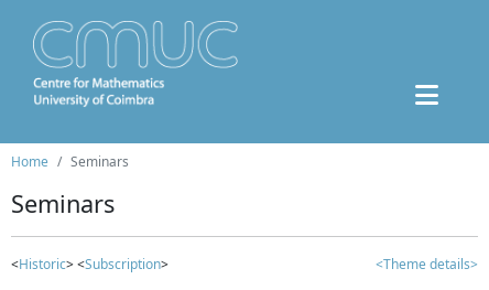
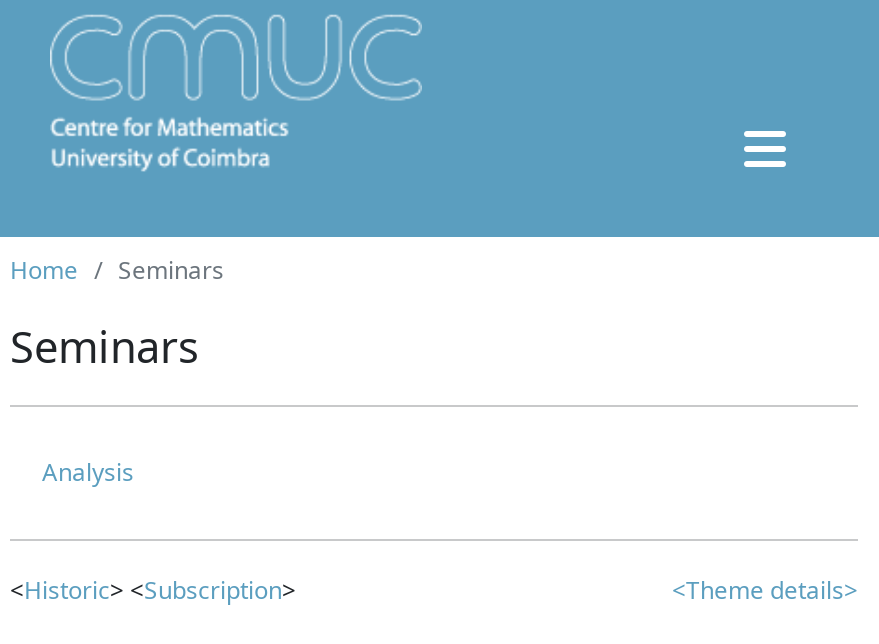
none -> [42,455,134,489] Analysis

